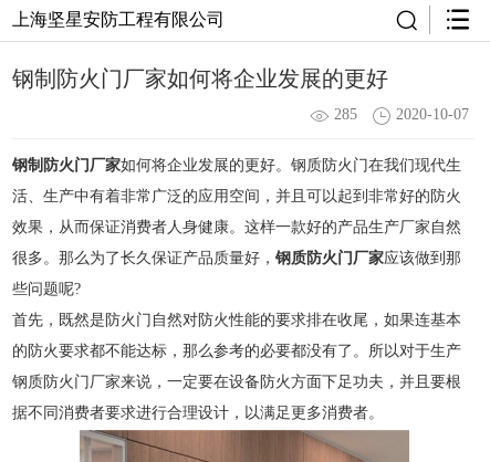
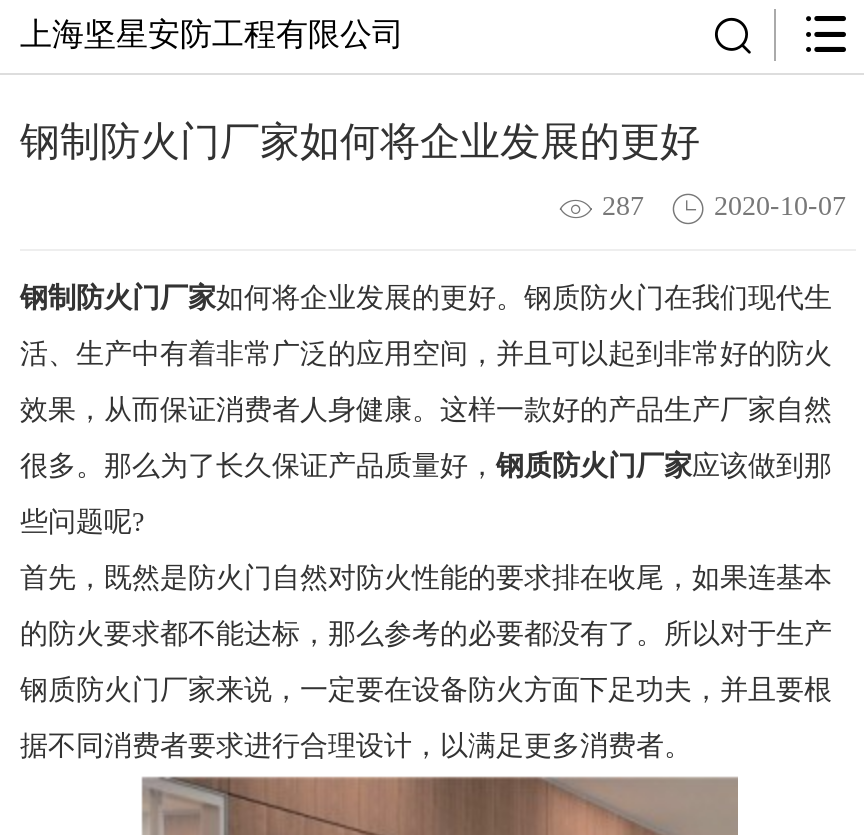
[334,106,357,123] 285 -> [602,191,644,221] 287

